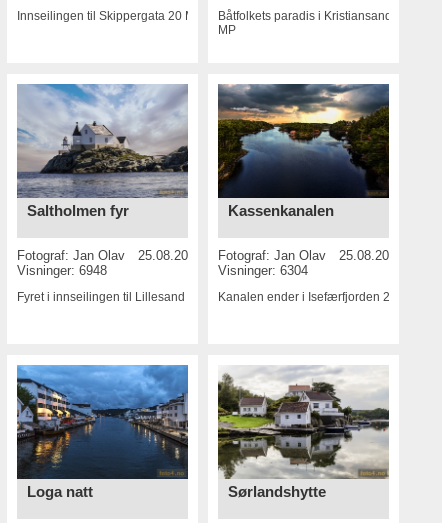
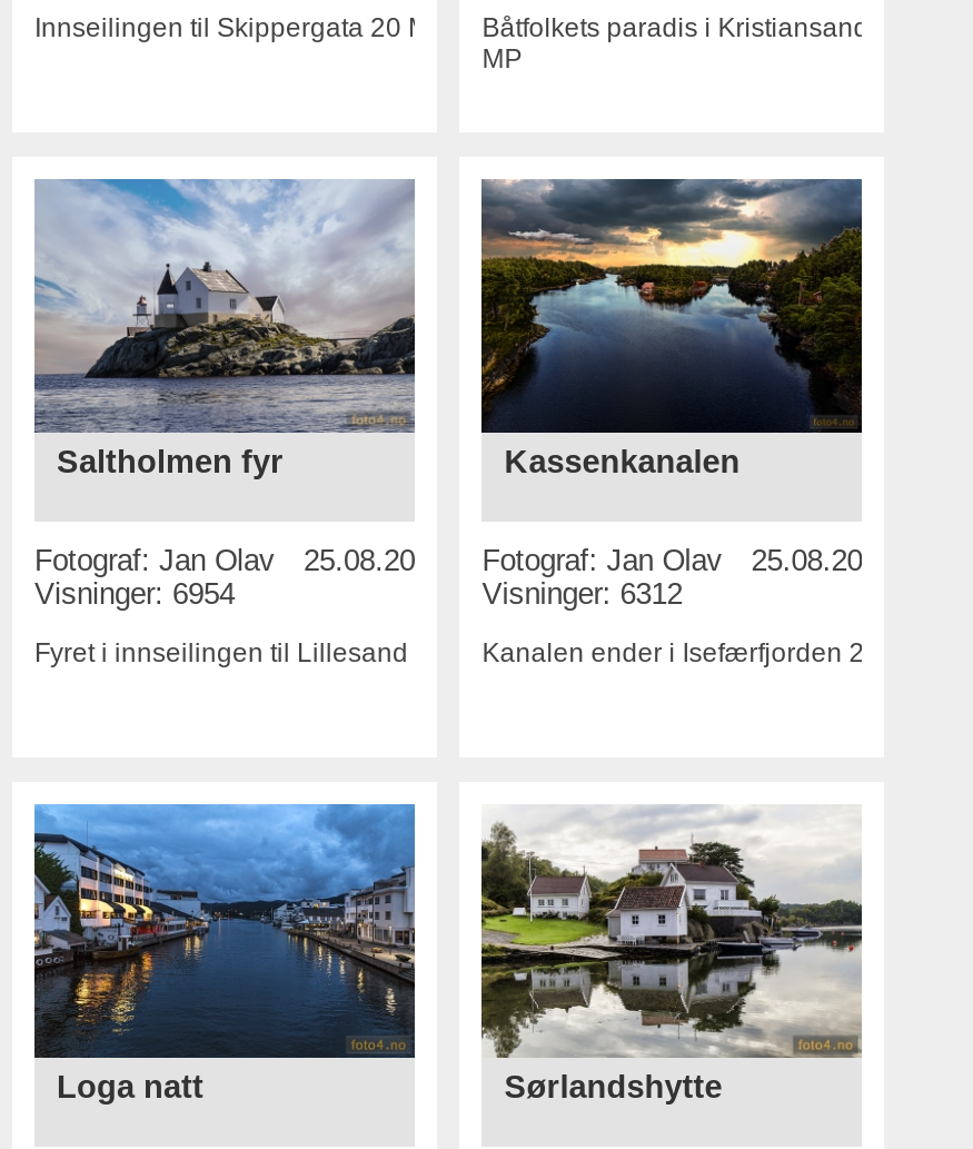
[17,263,107,278] Visninger: 6948 -> [34,577,235,611] Visninger: 6954
[218,263,308,278] Visninger: 6304 -> [482,577,682,611] Visninger: 6312

